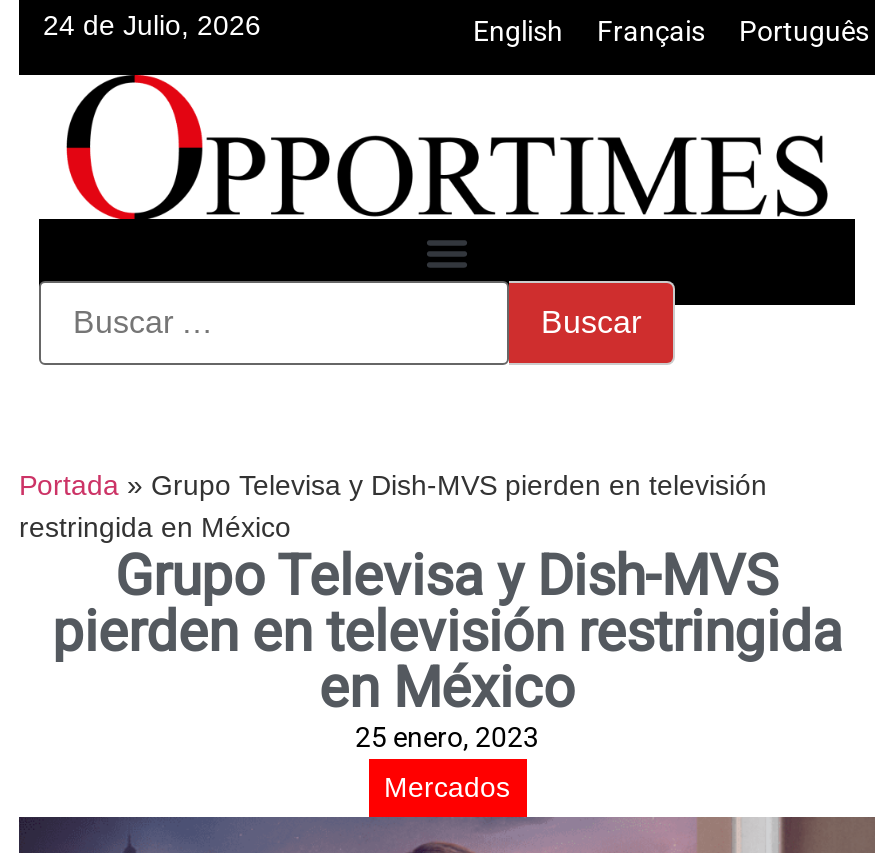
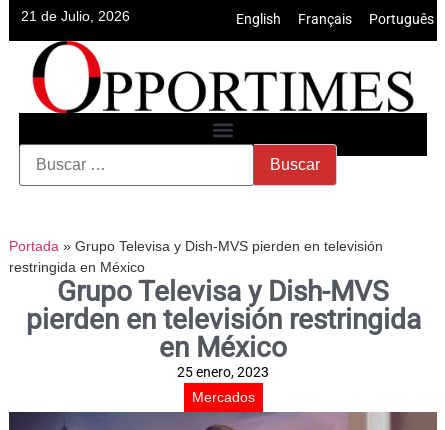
[43,9,261,41] 24 de Julio, 2026 -> [21,8,130,24] 21 de Julio, 2026

